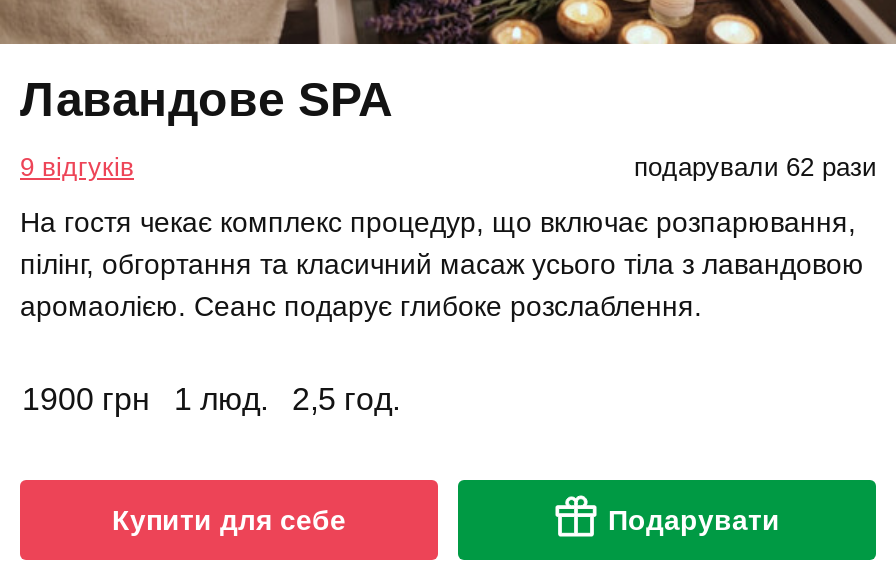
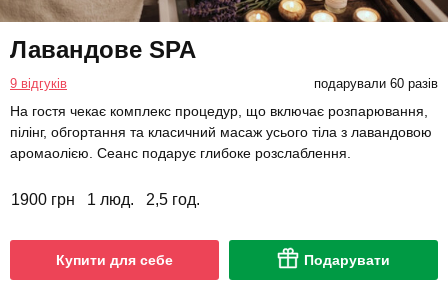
[634,152,876,182] подарували 62 рази -> [314,76,438,91] подарували 60 разів

